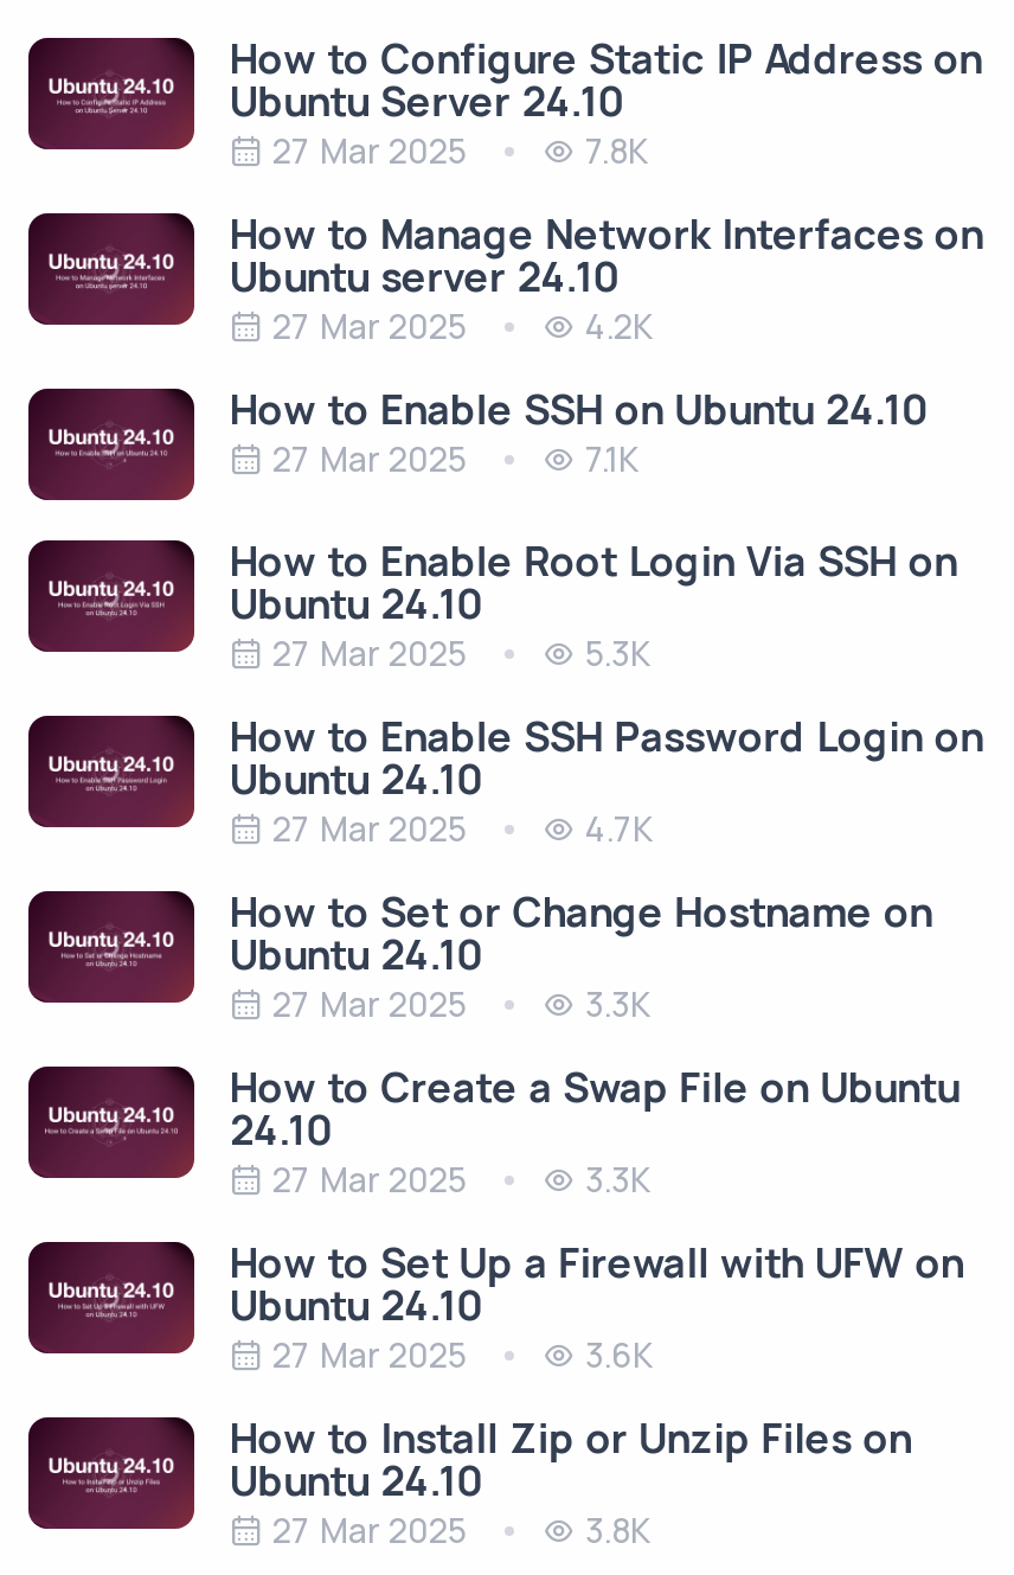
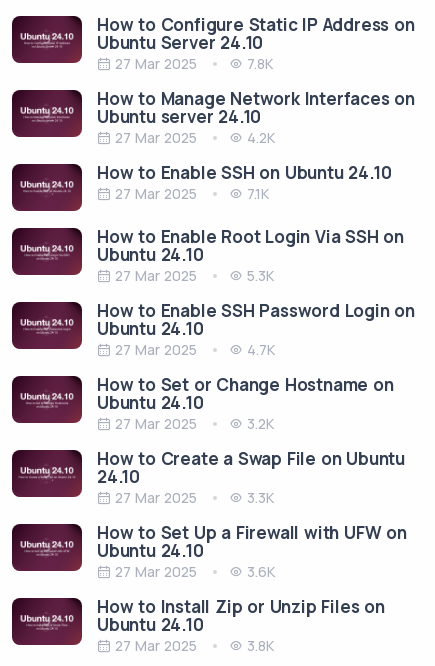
[585,982,649,1027] 3.3K -> [247,414,274,433] 3.2K

